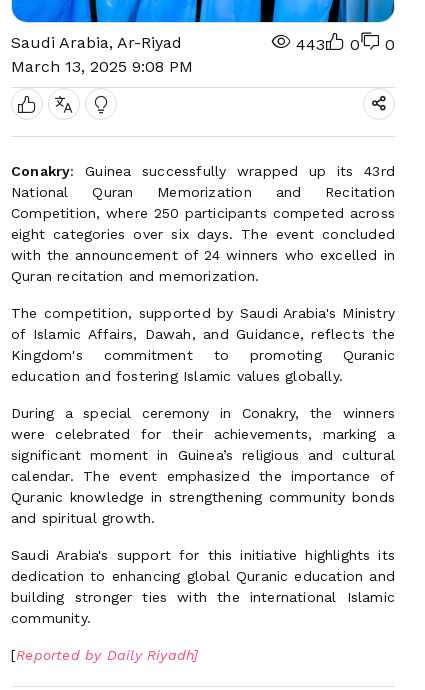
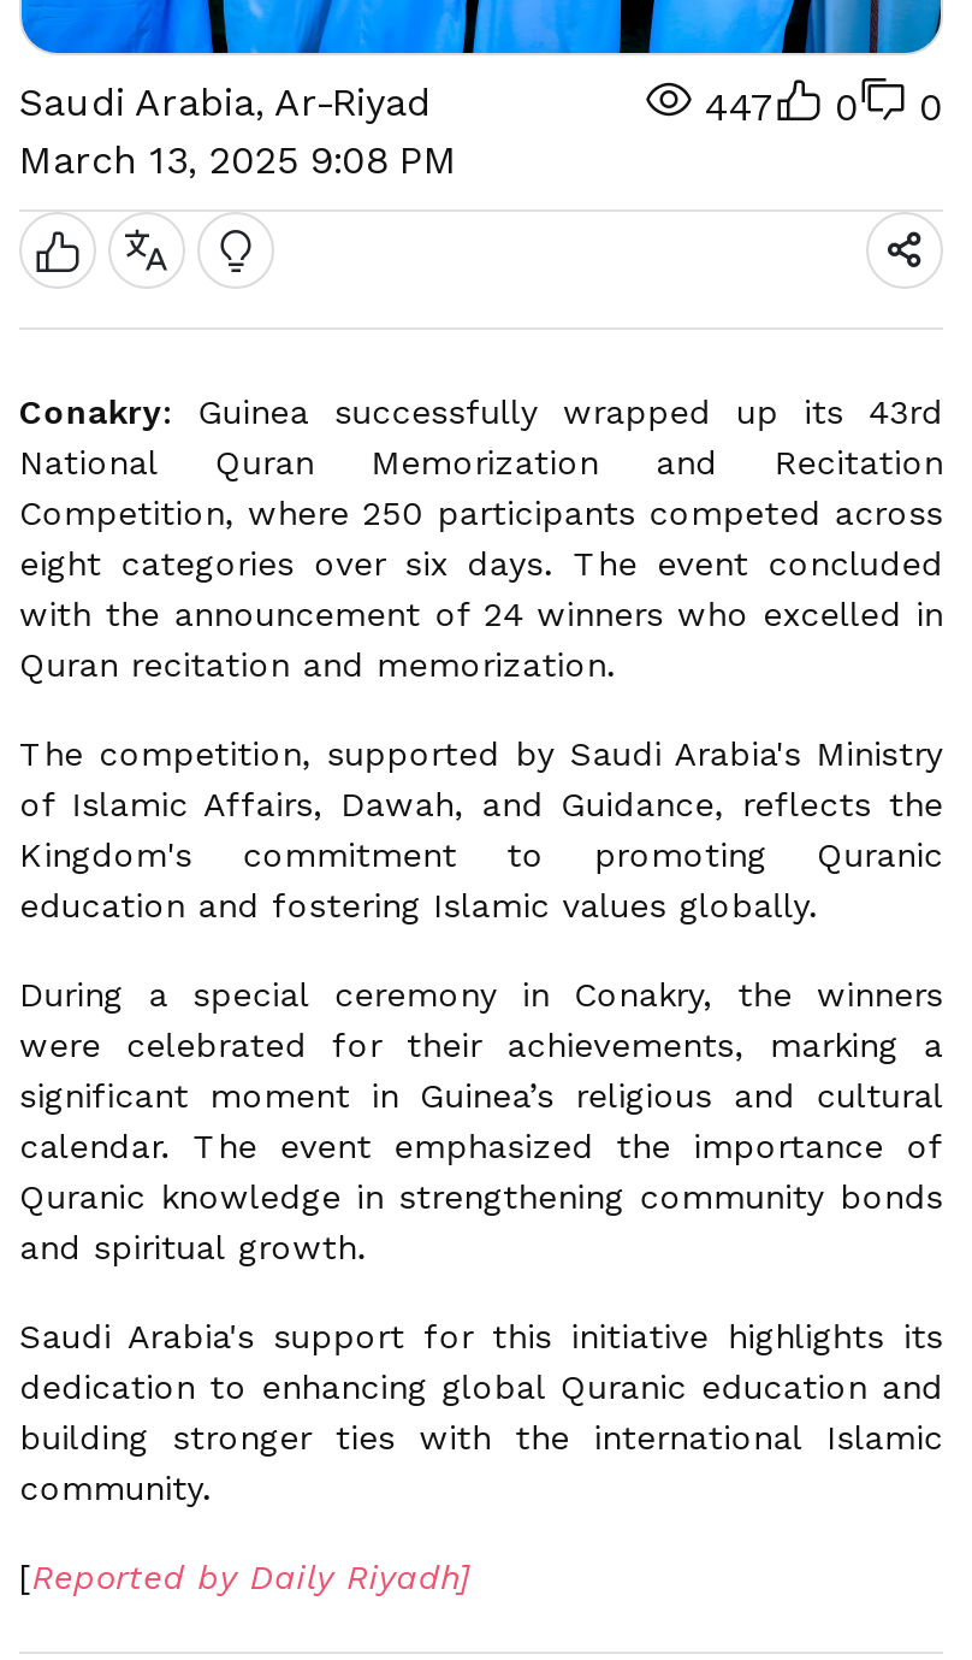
[291,35,325,54] 443 -> [693,84,775,130] 447

